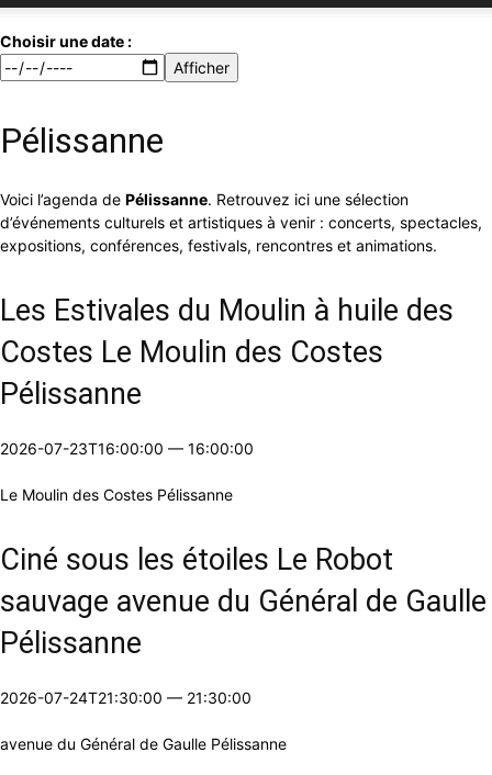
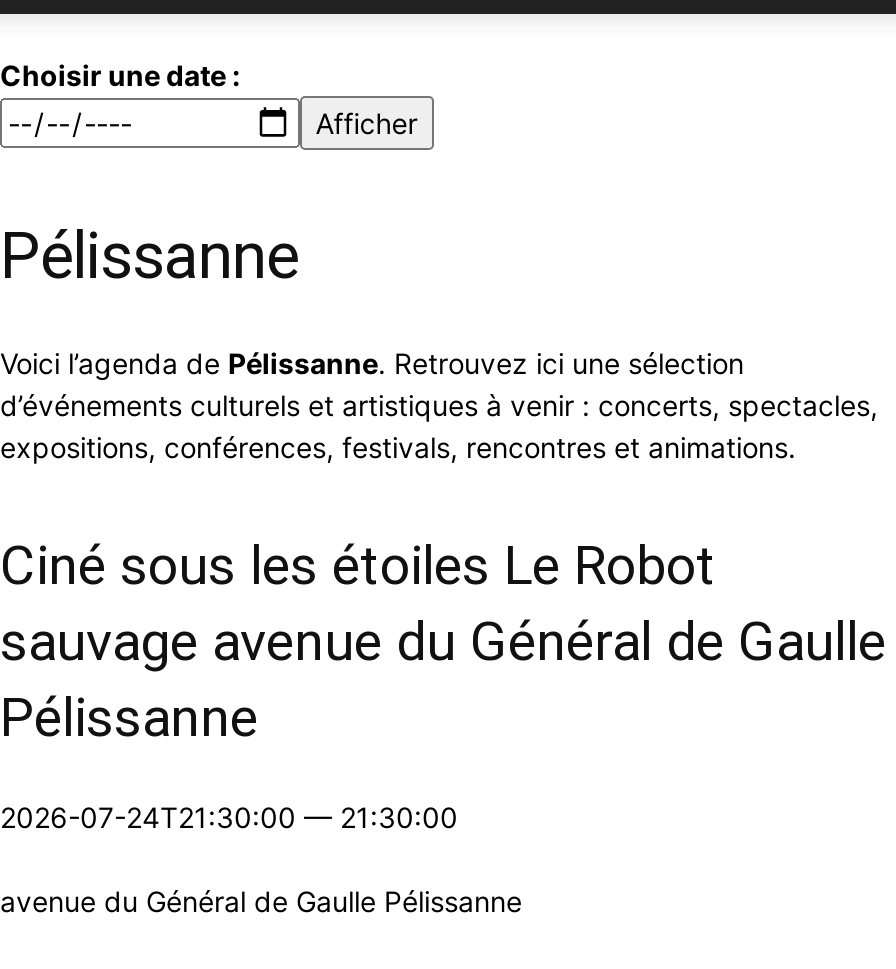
[0,293,454,504] Les Estivales du Moulin à huile des | Costes Le Moulin des Costes | Pélissanne | 2026-07-23T16:00:00 — 16:00:00 | Le Moulin des Costes Pélissanne -> none

